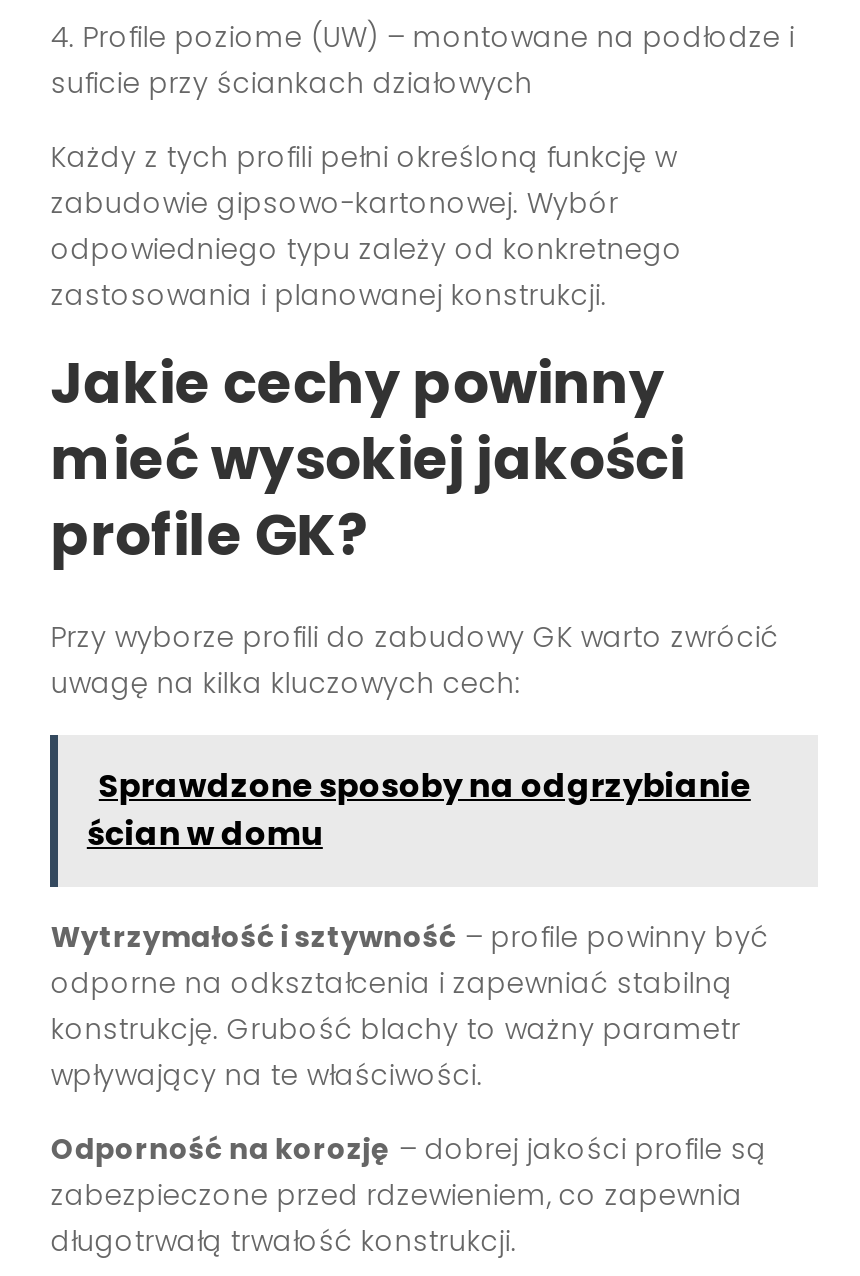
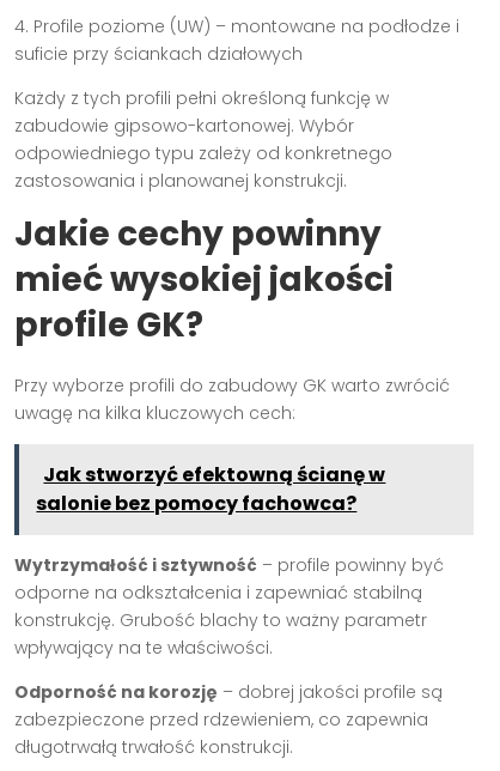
[87,763,751,857] Sprawdzone sposoby na odgrzybianie | ścian w domu -> [36,461,386,517] Jak stworzyć efektowną ścianę w | salonie bez pomocy fachowca?

